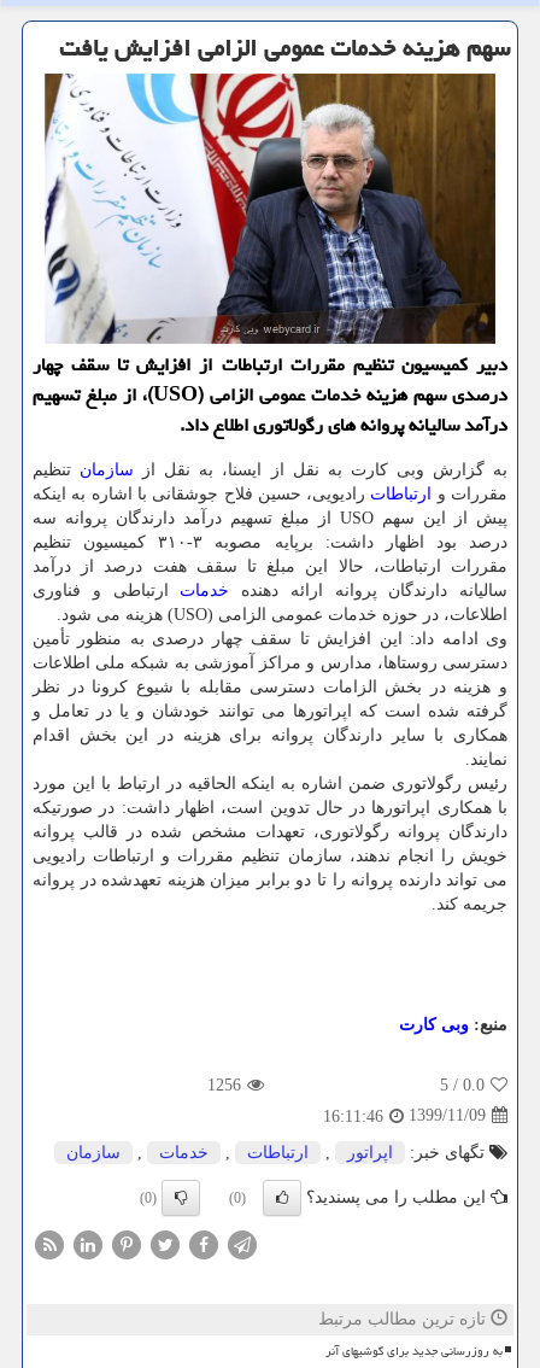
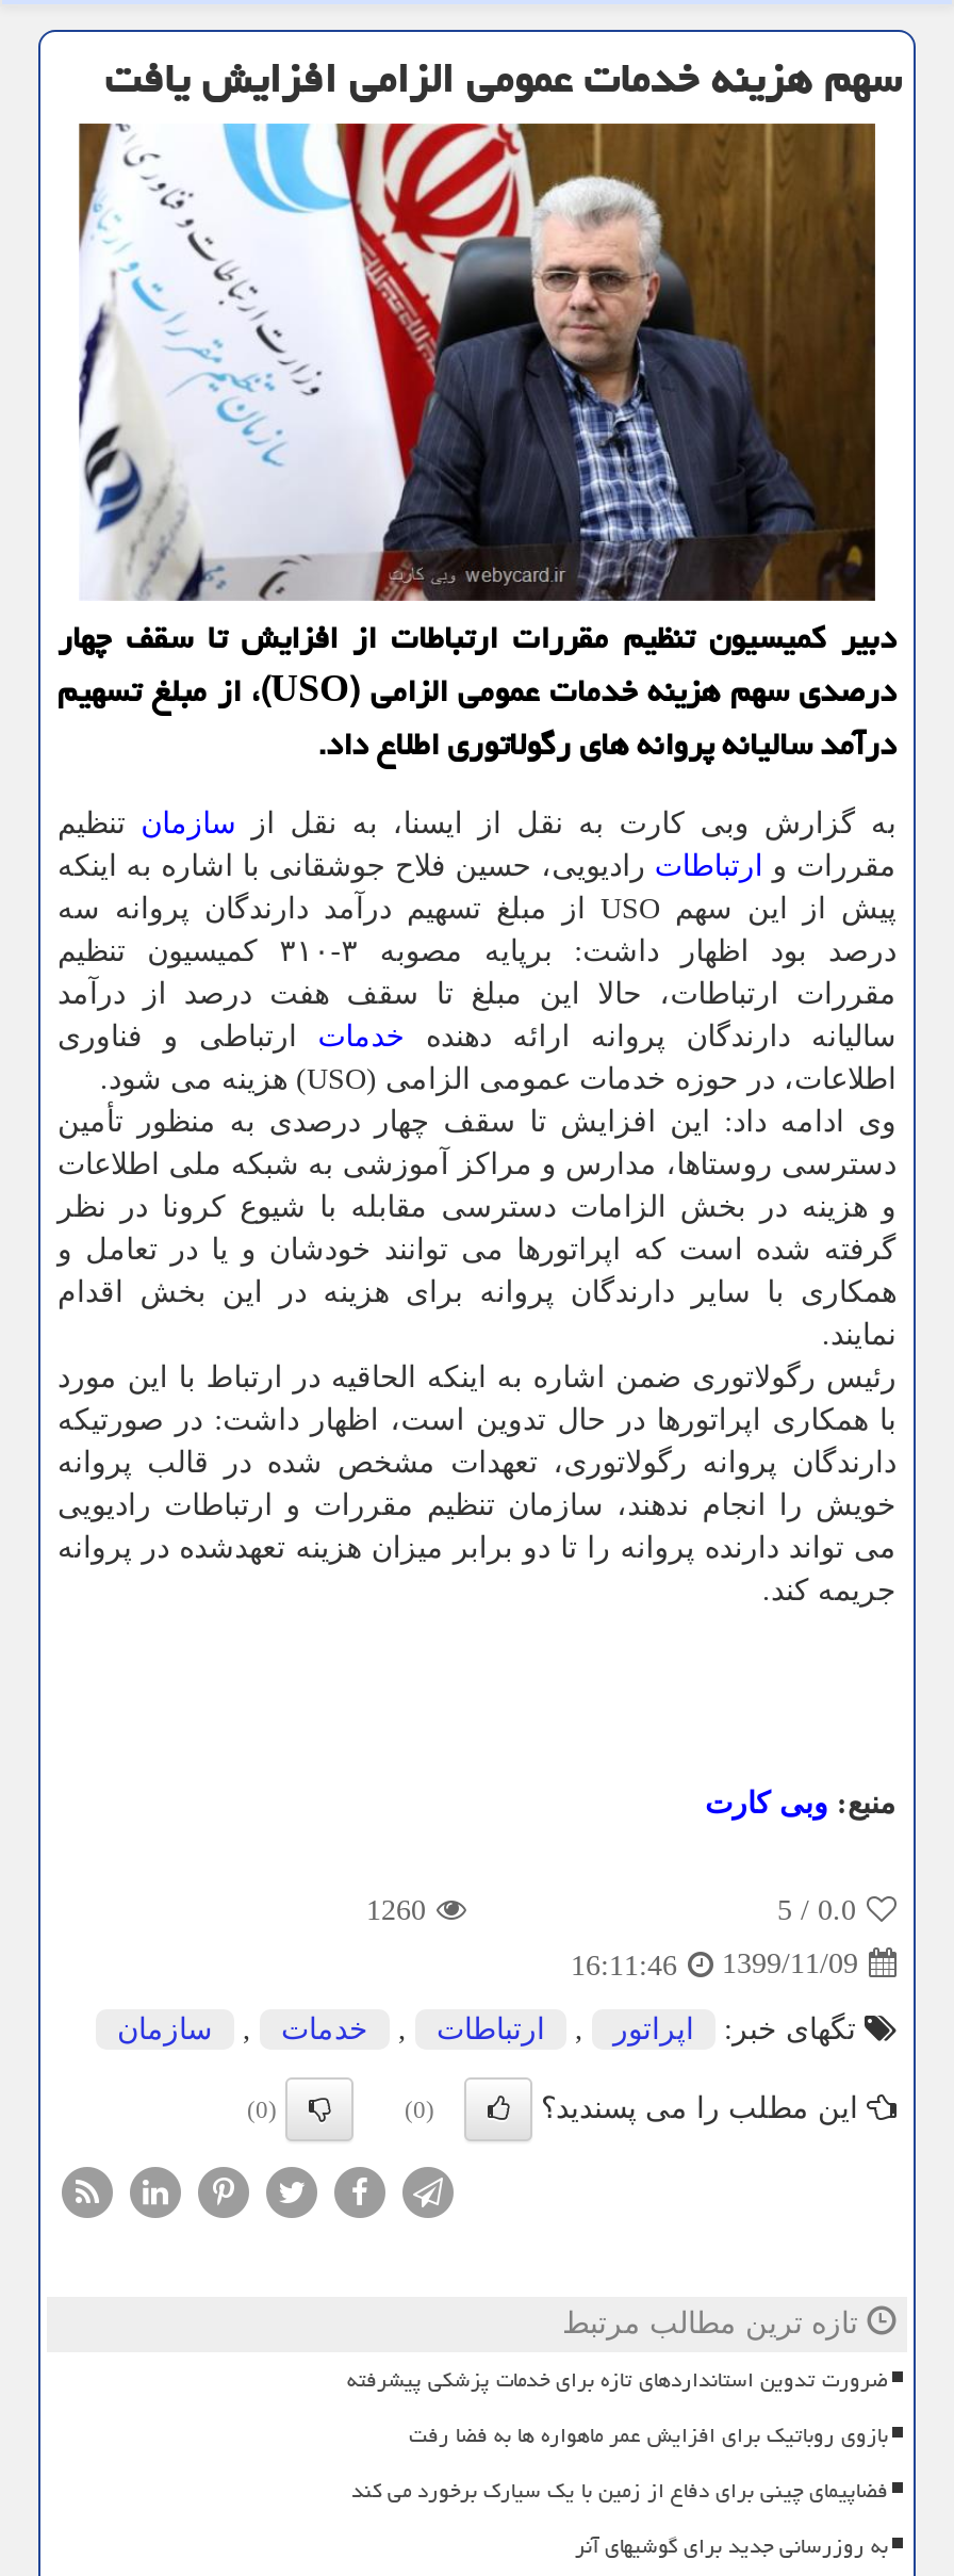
[207,1076,241,1095] 1256 -> [366,1895,426,1927] 1260
none -> [347,2359,888,2512] ضرورت تدوین استانداردهای تازه برای خدمات پزشکی پیشرفته | بازوی روباتیک برای افزایش عمر ماهواره ها به فضا رفت | فضاپیمای چینی برای دفاع از زمین با یک سیارک برخورد می کند

